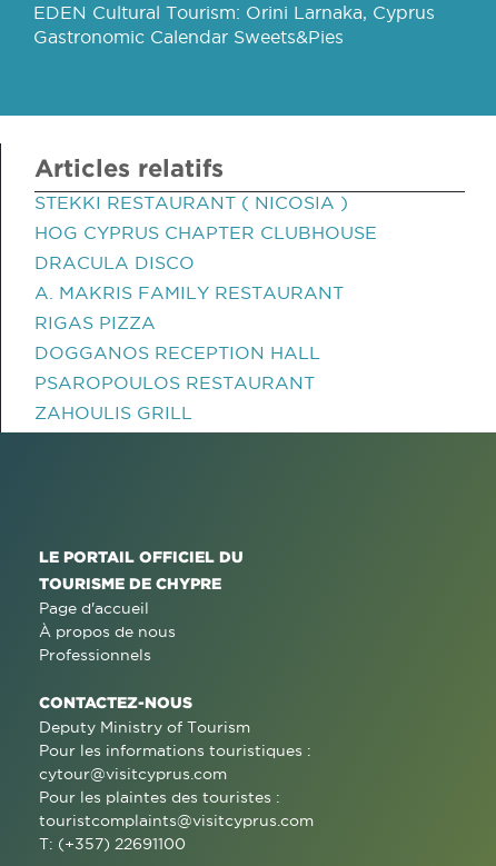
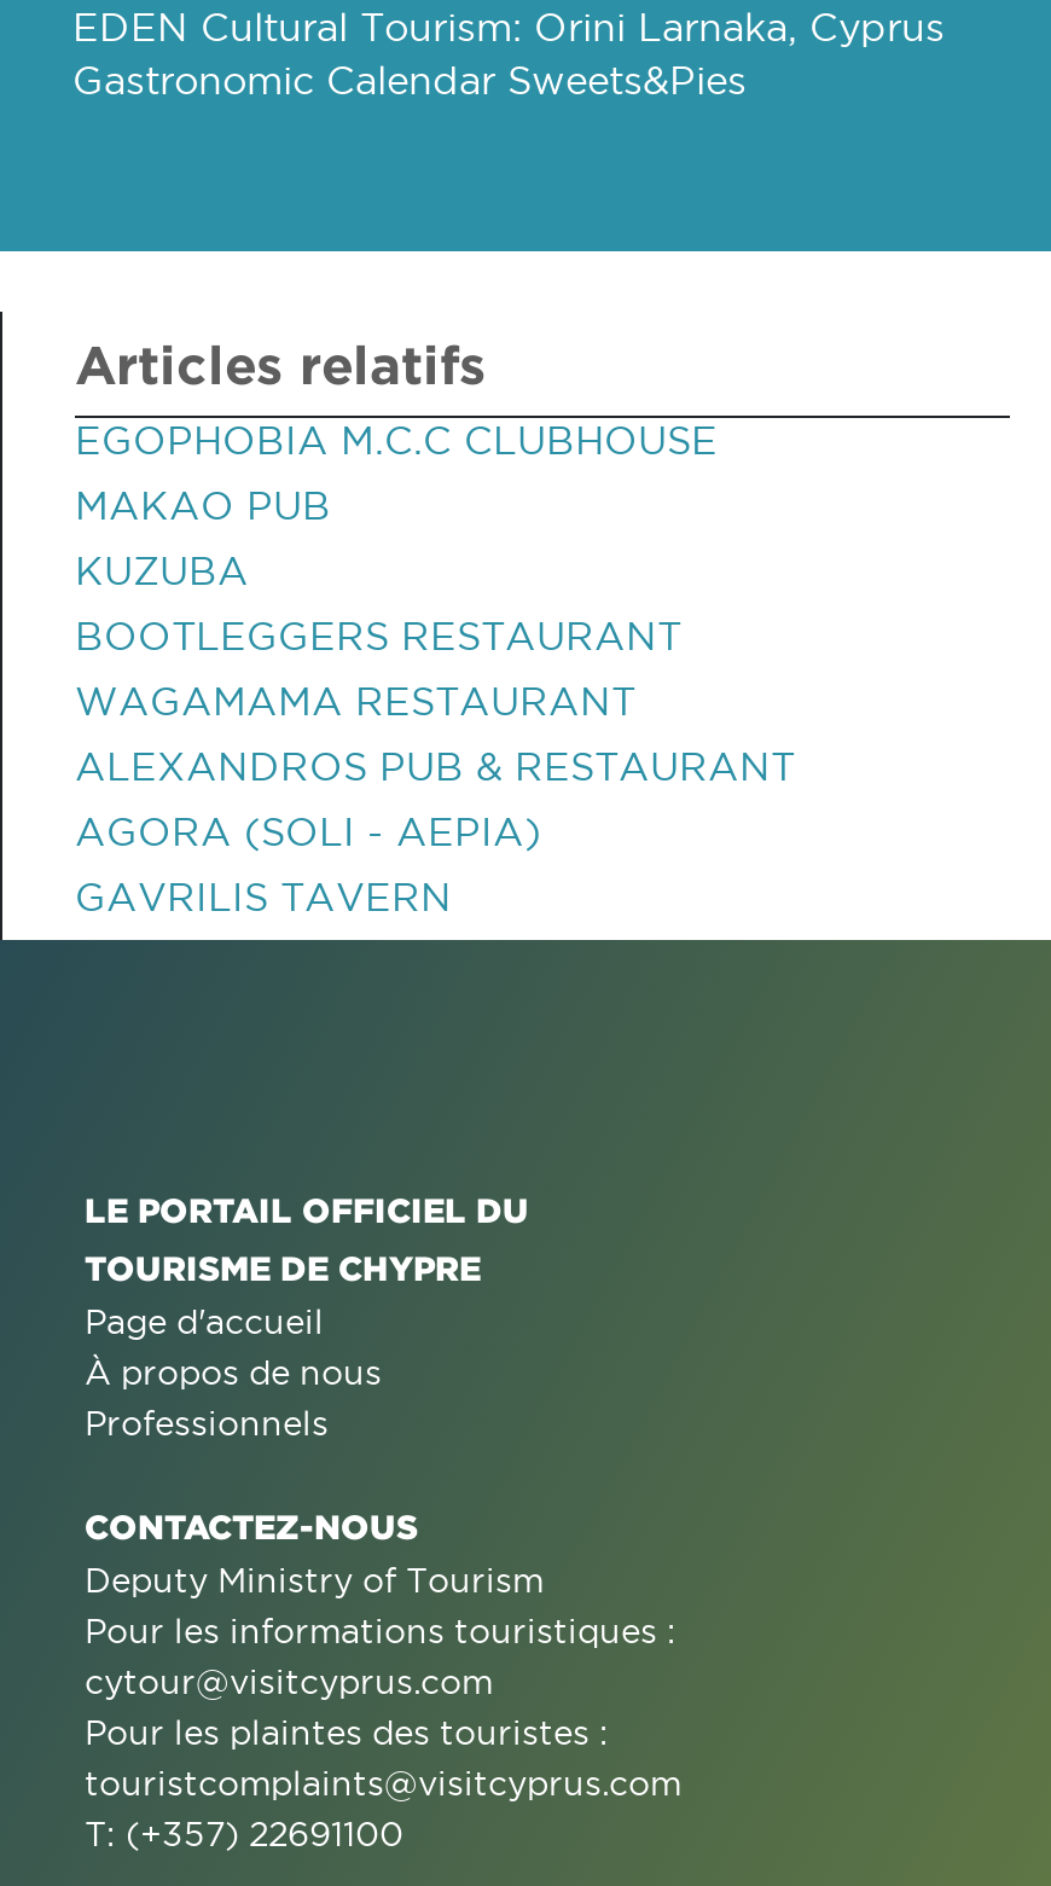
[34,192,348,212] STEKKI RESTAURANT ( NICOSIA ) -> [75,418,718,462] EGOPHOBIA M.C.C CLUBHOUSE
[34,222,377,242] HOG CYPRUS CHAPTER CLUBHOUSE -> [75,483,331,527] MAKAO PUB
[34,252,195,272] DRACULA DISCO -> [75,549,249,592] KUZUBA
[34,282,344,302] A. MAKRIS FAMILY RESTAURANT -> [75,614,681,657] BOOTLEGGERS RESTAURANT
[34,312,156,332] RIGAS PIZZA -> [75,679,635,723] WAGAMAMA RESTAURANT
[34,342,320,362] DOGGANOS RECEPTION HALL -> [75,744,795,788] ALEXANDROS PUB & RESTAURANT
[34,372,315,392] PSAROPOULOS RESTAURANT -> [75,809,541,853] AGORA (SOLI - AEPIA)
[34,402,192,422] ZAHOULIS GRILL -> [75,875,452,918] GAVRILIS TAVERN

